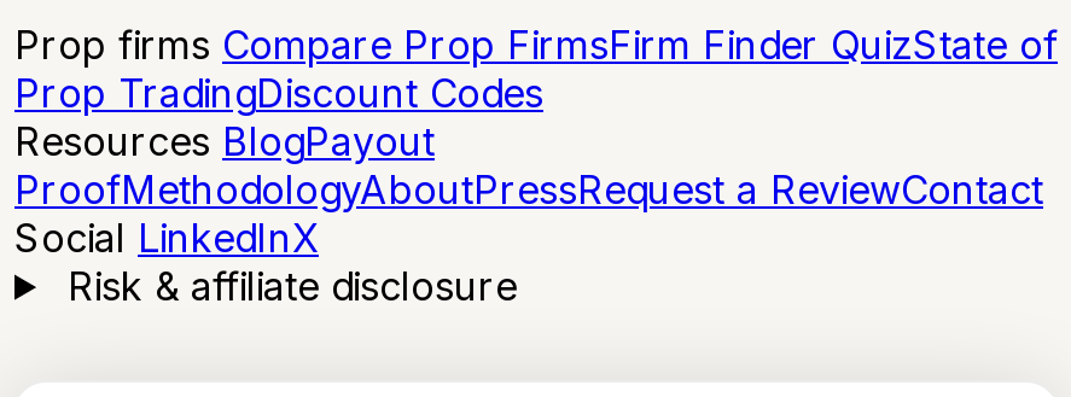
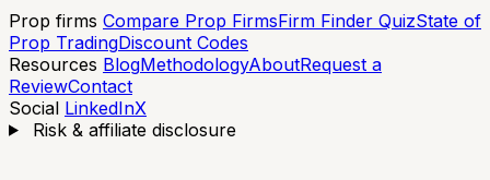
[14,117,1043,213] Resources BlogPayout | ProofMethodologyAboutPressRequest a ReviewContact -> [9,53,382,97] Resources BlogMethodologyAboutRequest a | ReviewContact

